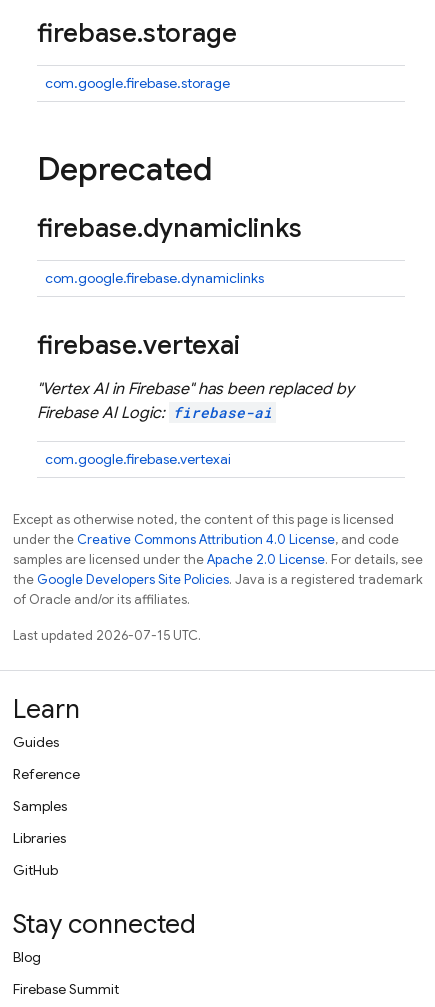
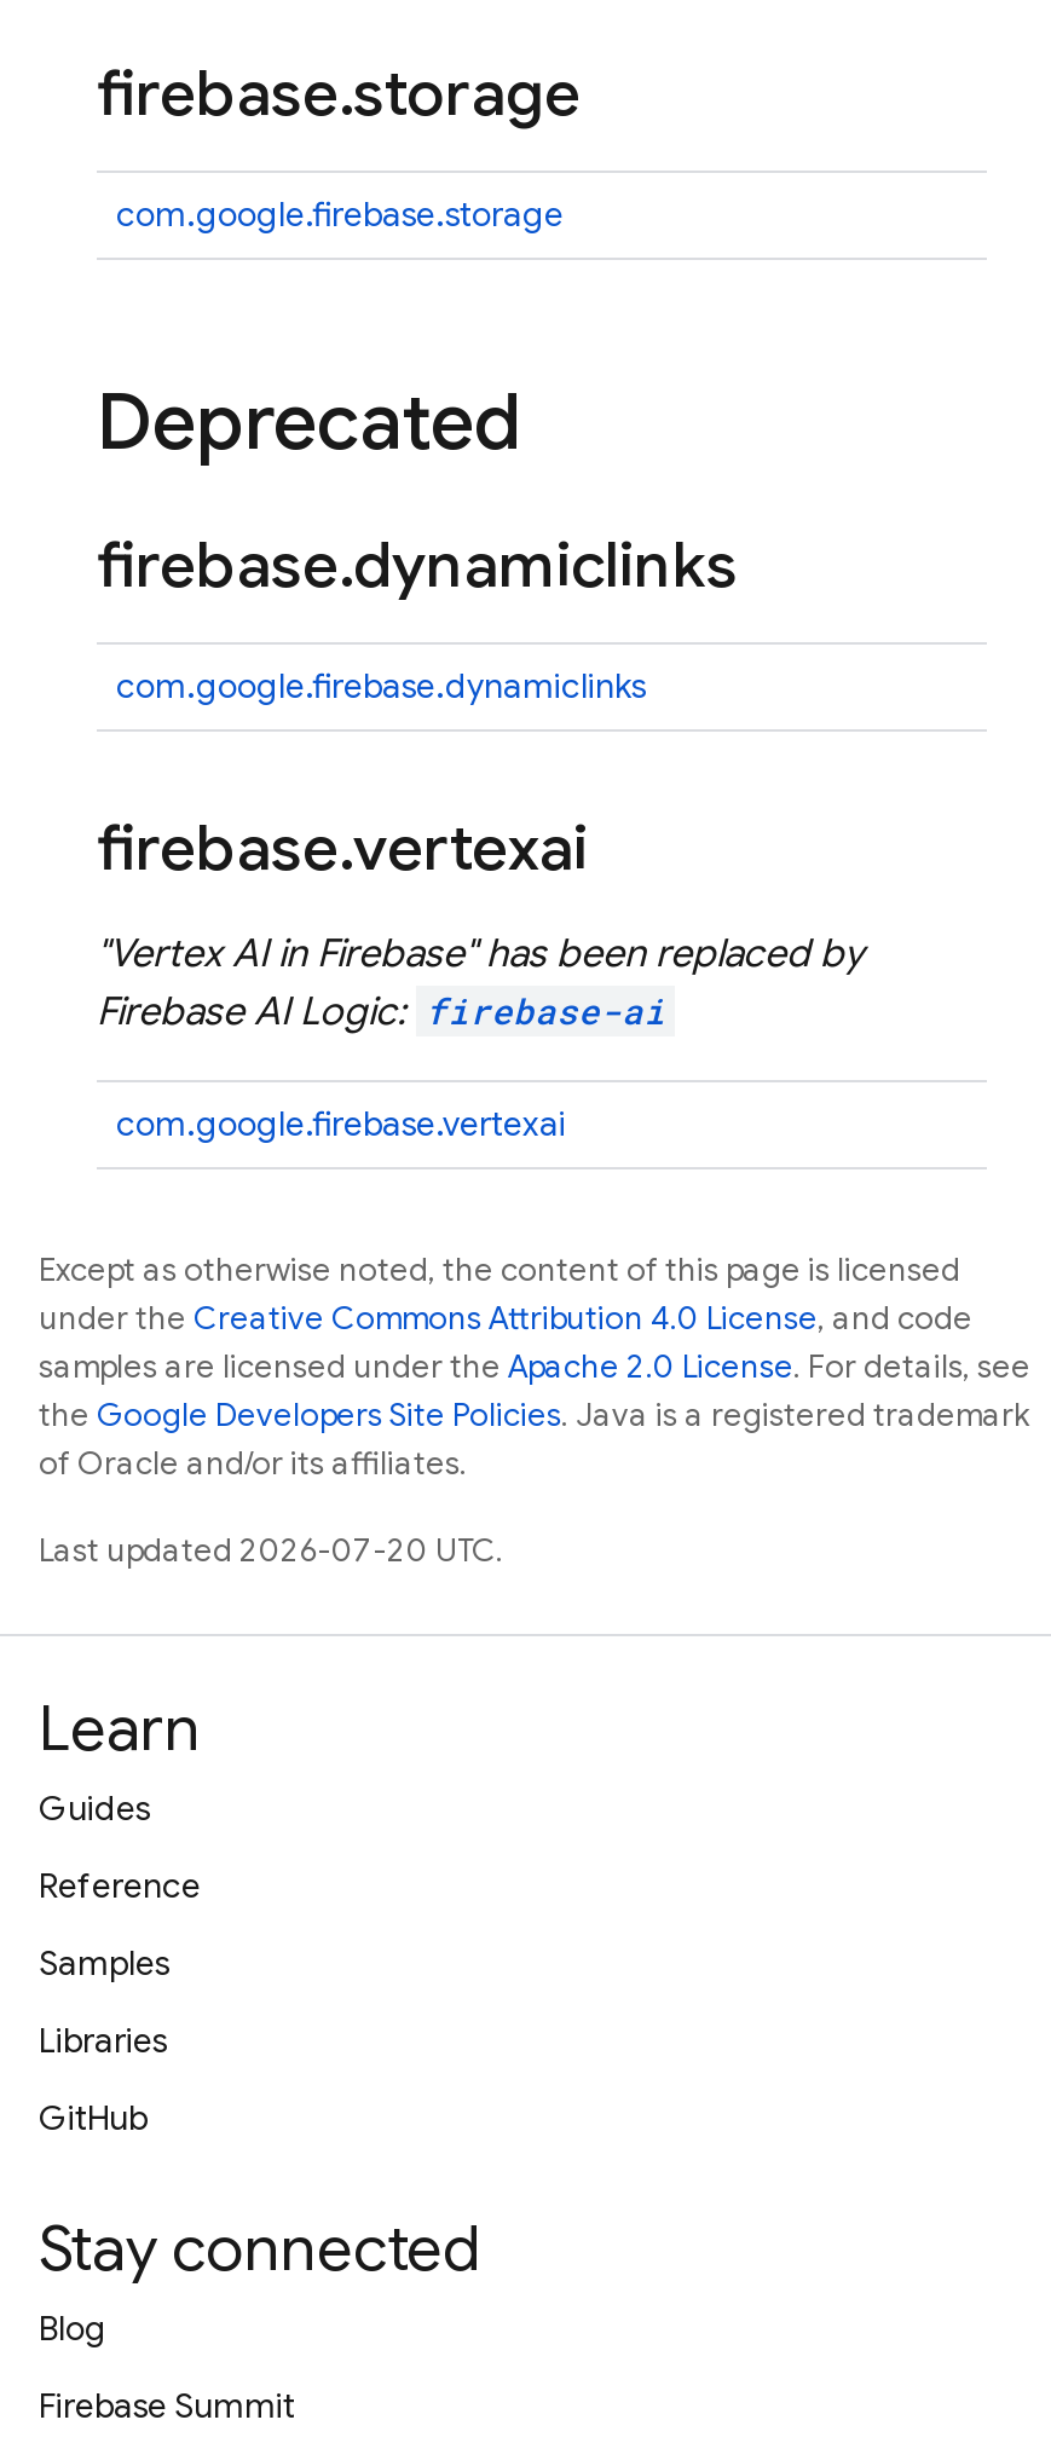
[13,627,201,644] Last updated 2026-07-15 UTC. -> [39,1530,503,1571] Last updated 2026-07-20 UTC.

